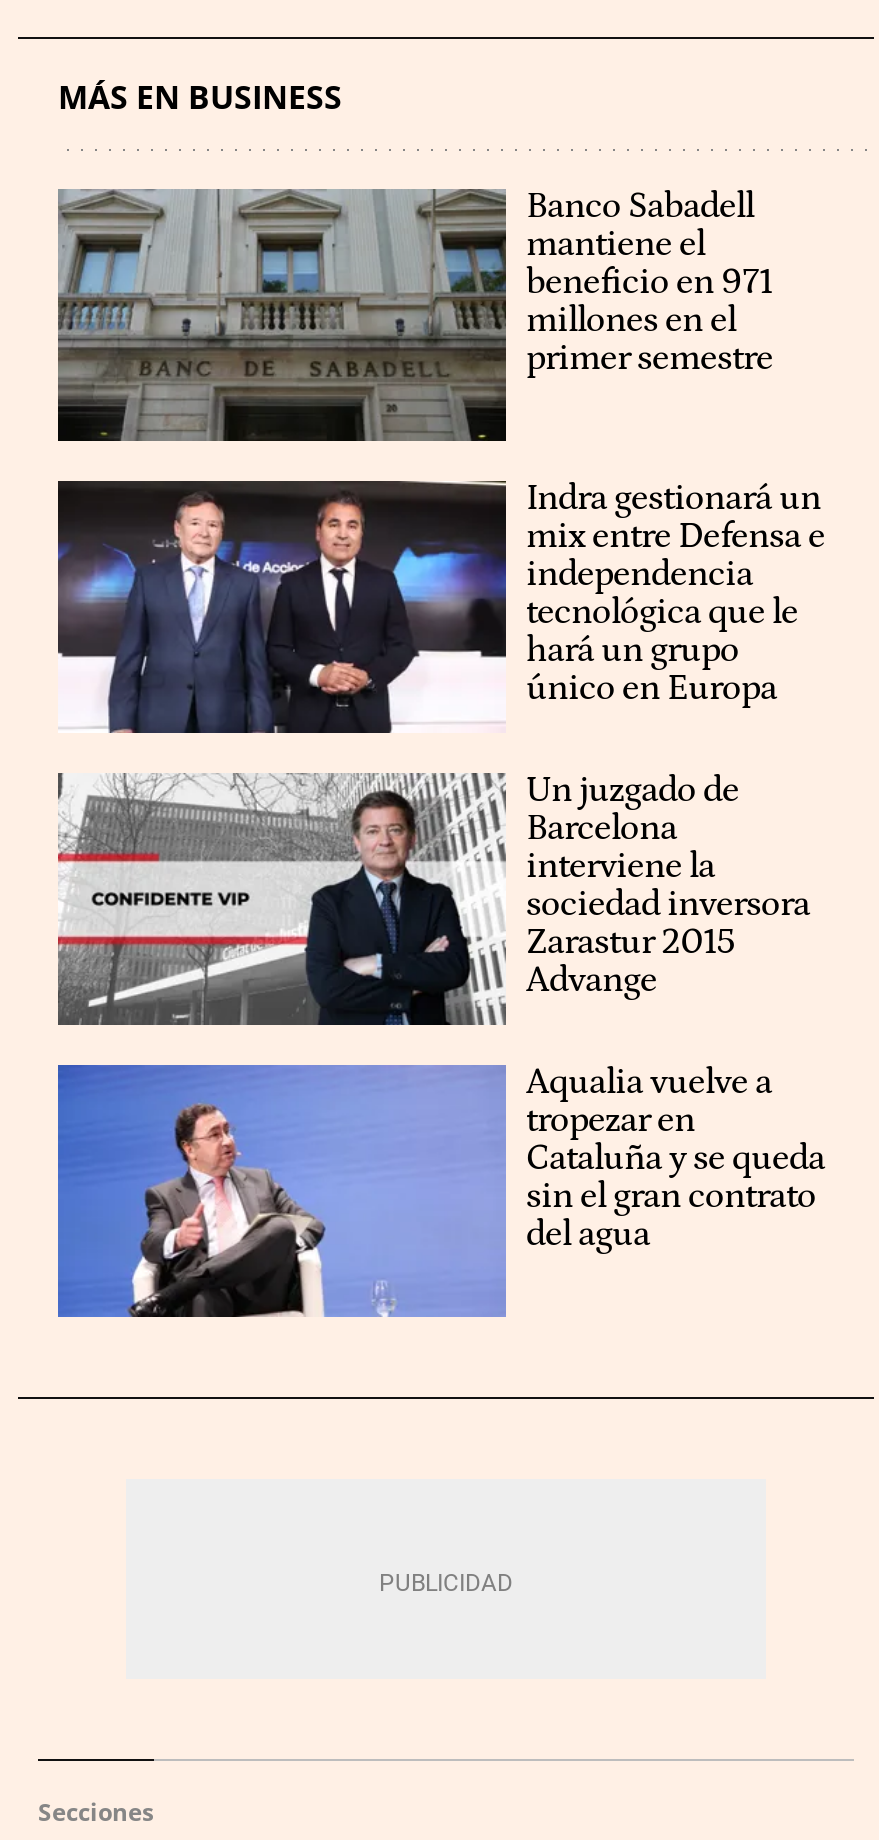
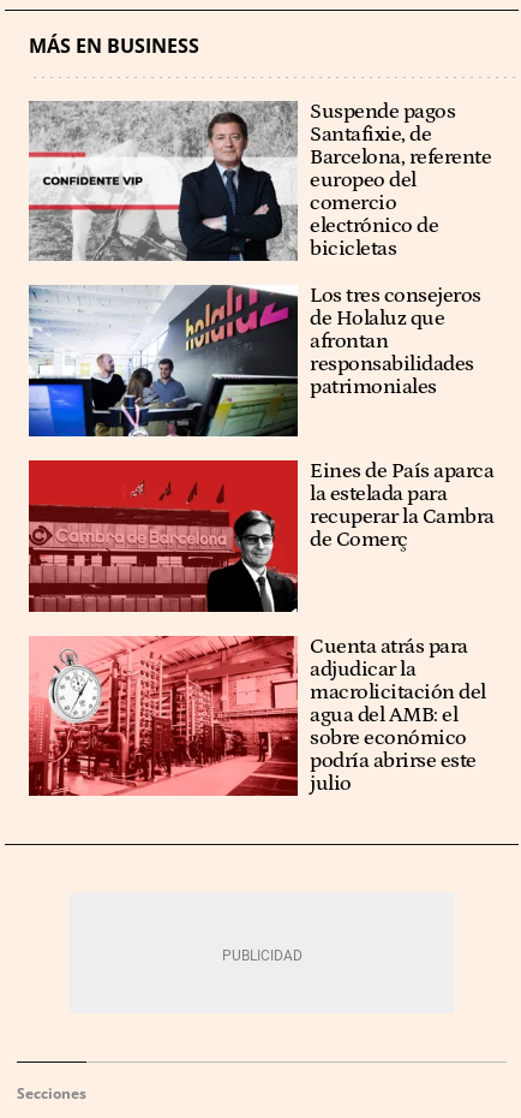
[56,186,773,443] [image] | Banco Sabadell | mantiene el | beneficio en 971 | millones en el | primer semestre -> [29,99,491,262] [image] | Suspende pagos | Santafixie, de | Barcelona, referente | europeo del | comercio | electrónico de | bicicletas
[56,478,825,735] [image] | Indra gestionará un | mix entre Defensa e | independencia | tecnológica que le | hará un grupo | único en Europa -> [28,283,481,438] [image] | Los tres consejeros | de Holaluz que | afrontan | responsabilidades | patrimoniales
[56,770,810,1027] [image] | Un juzgado de | Barcelona | interviene la | sociedad inversora | Zarastur 2015 | Advange -> [28,459,494,613] [image] | Eines de País aparca | la estelada para | recuperar la Cambra | de Comerç
[56,1062,825,1319] [image] | Aqualia vuelve a | tropezar en | Cataluña y se queda | sin el gran contrato | del agua -> [28,634,486,797] [image] | Cuenta atrás para | adjudicar la | macrolicitación del | agua del AMB: el | sobre económico | podría abrirse este | julio

